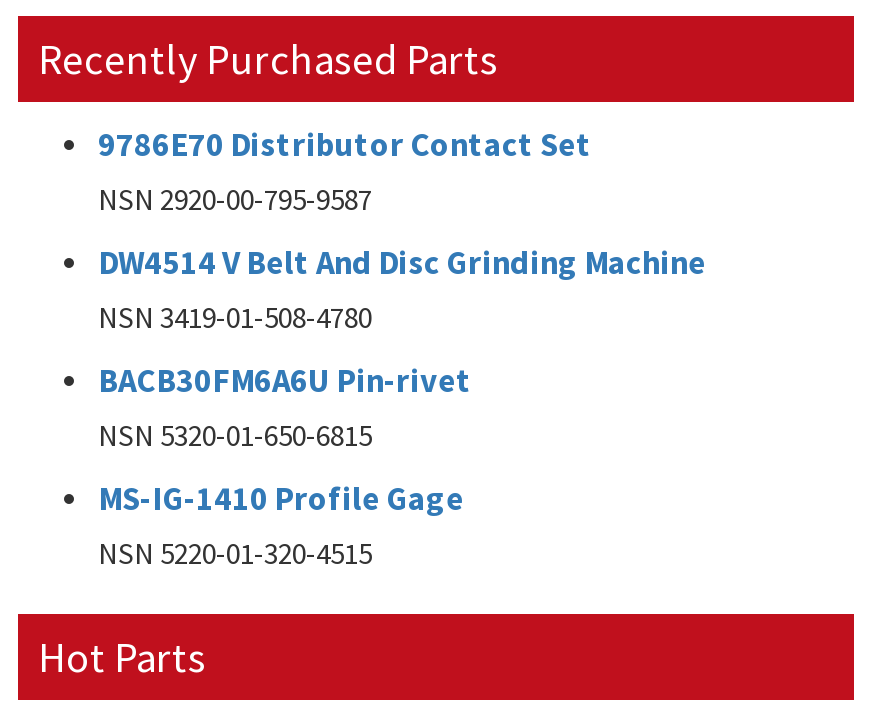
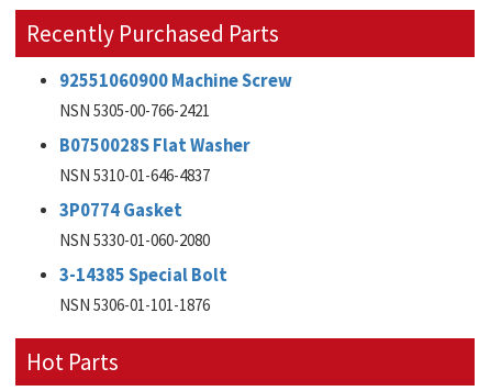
[98,124,592,218] 9786E70 Distributor Contact Set | NSN 2920-00-795-9587 -> [59,69,292,121] 92551060900 Machine Screw | NSN 5305-00-766-2421
[98,242,706,336] DW4514 V Belt And Disc Grinding Machine | NSN 3419-01-508-4780 -> [59,134,250,186] B0750028S Flat Washer | NSN 5310-01-646-4837
[98,360,472,454] BACB30FM6A6U Pin-rivet | NSN 5320-01-650-6815 -> [59,199,210,250] 3P0774 Gasket | NSN 5330-01-060-2080
[98,478,464,572] MS-IG-1410 Profile Gage | NSN 5220-01-320-4515 -> [59,264,227,315] 3-14385 Special Bolt | NSN 5306-01-101-1876

